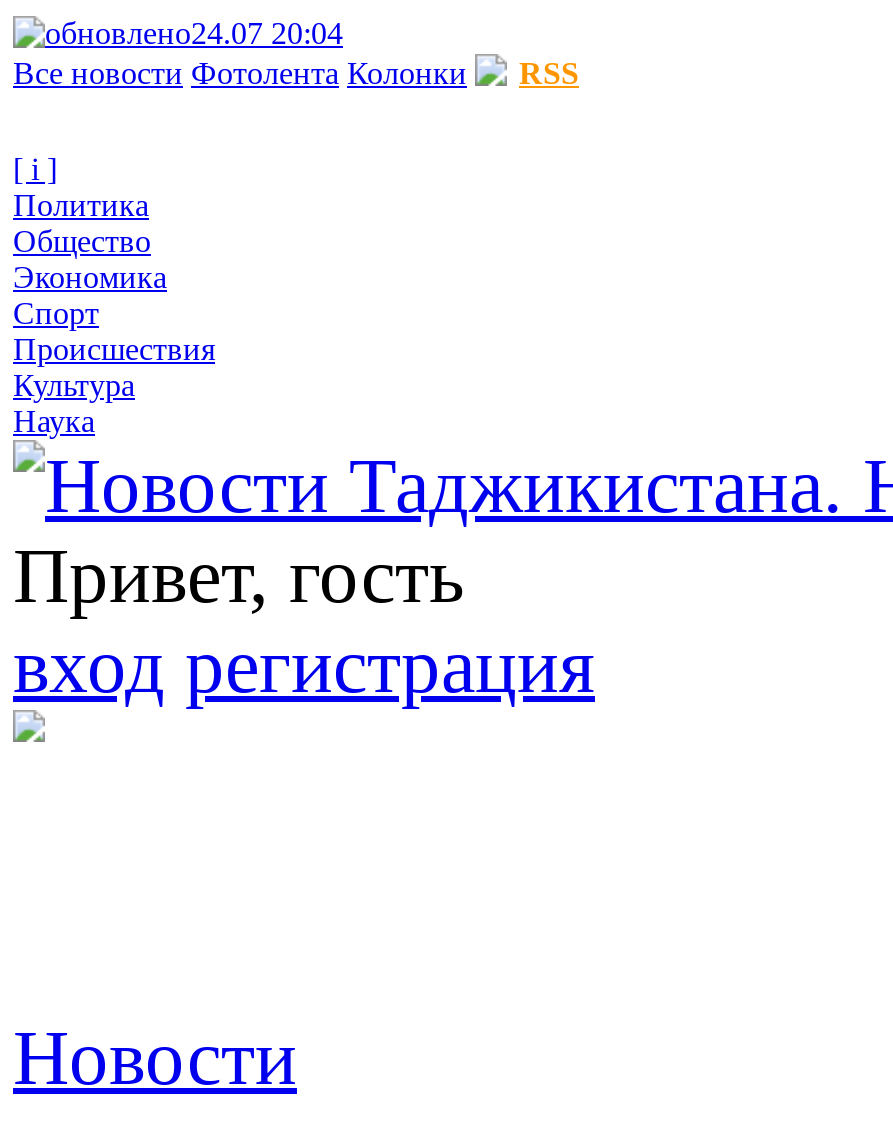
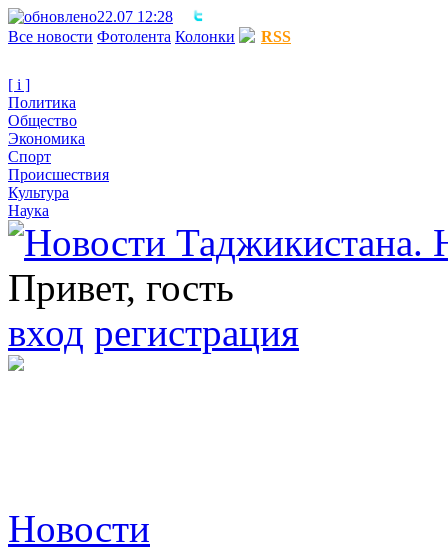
[191,16,343,50] 24.07 20:04 -> [97,8,173,25] 22.07 12:28

